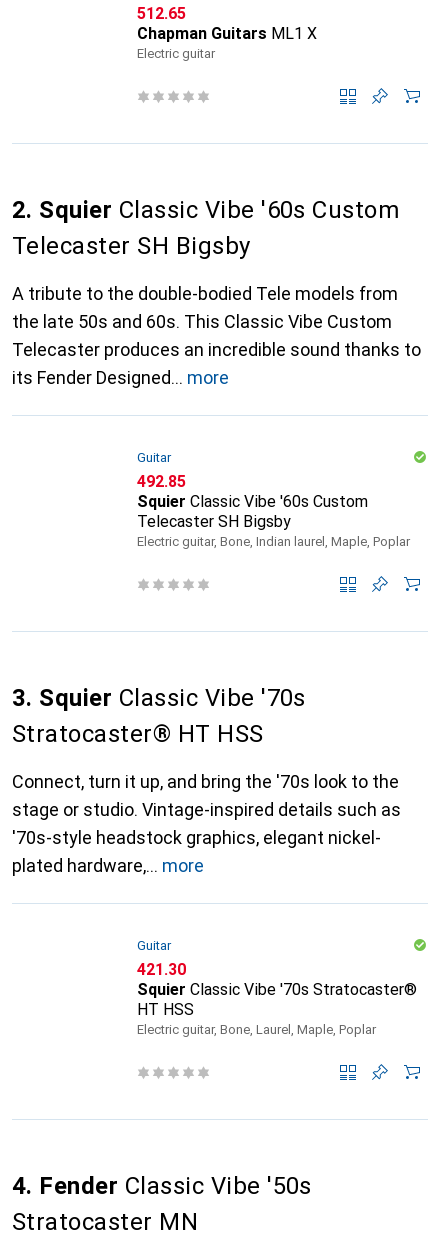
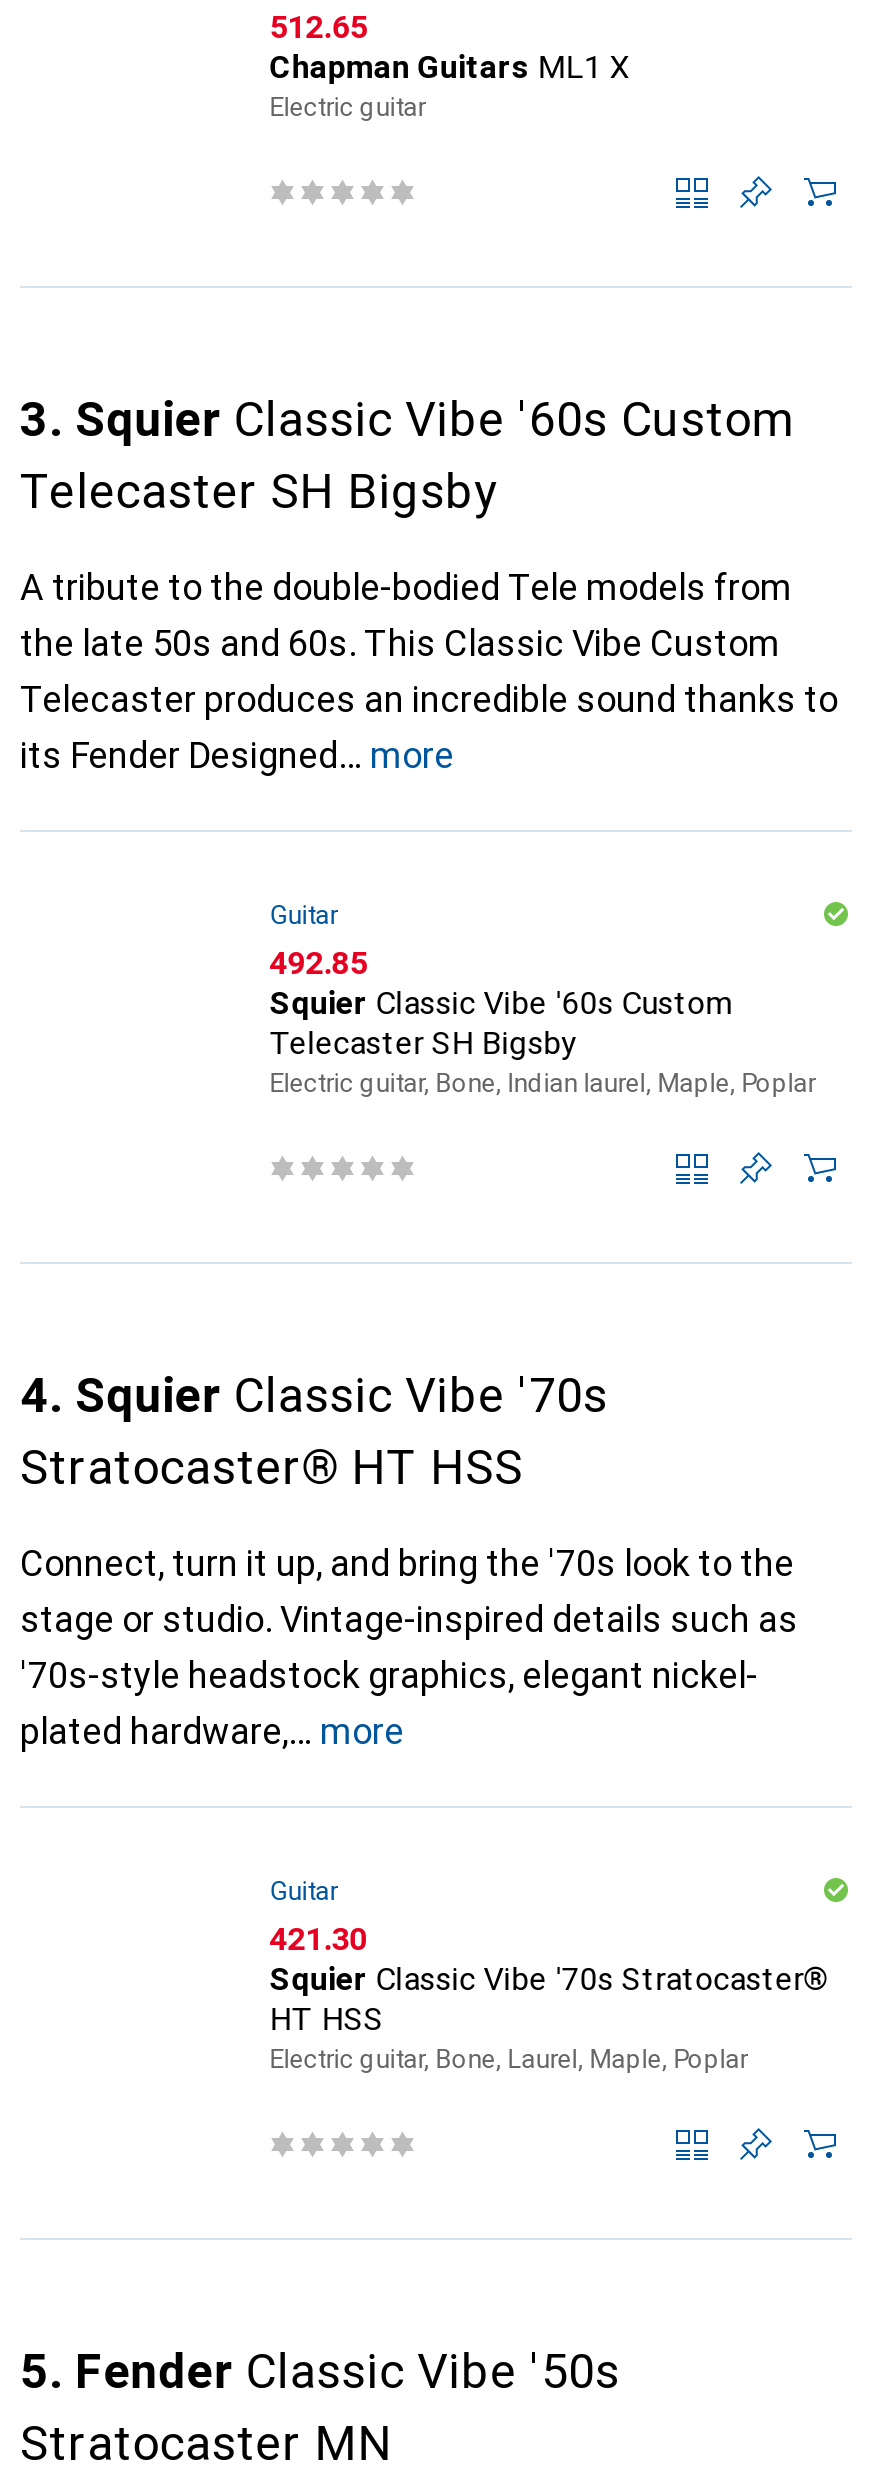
[12,196,399,224] 2. Squier Classic Vibe '60s Custom -> [20,392,795,448] 3. Squier Classic Vibe '60s Custom
[12,684,306,712] 3. Squier Classic Vibe '70s -> [20,1368,608,1424] 4. Squier Classic Vibe '70s
[12,1172,312,1200] 4. Fender Classic Vibe '50s -> [20,2344,620,2400] 5. Fender Classic Vibe '50s

